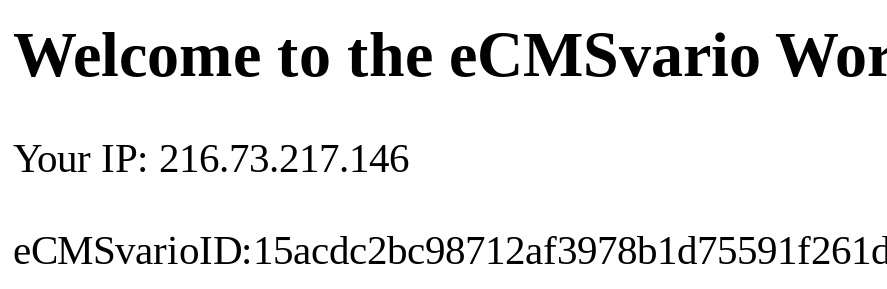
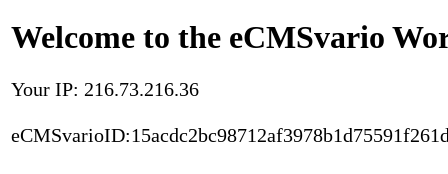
[13,136,409,180] Your IP: 216.73.217.146 -> [11,78,199,100] Your IP: 216.73.216.36

